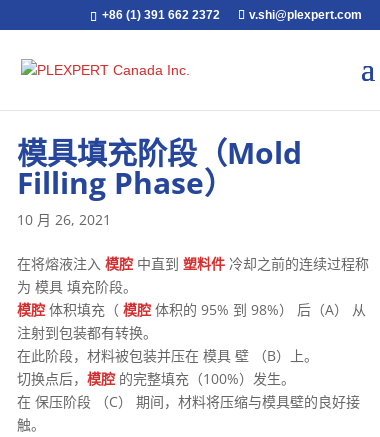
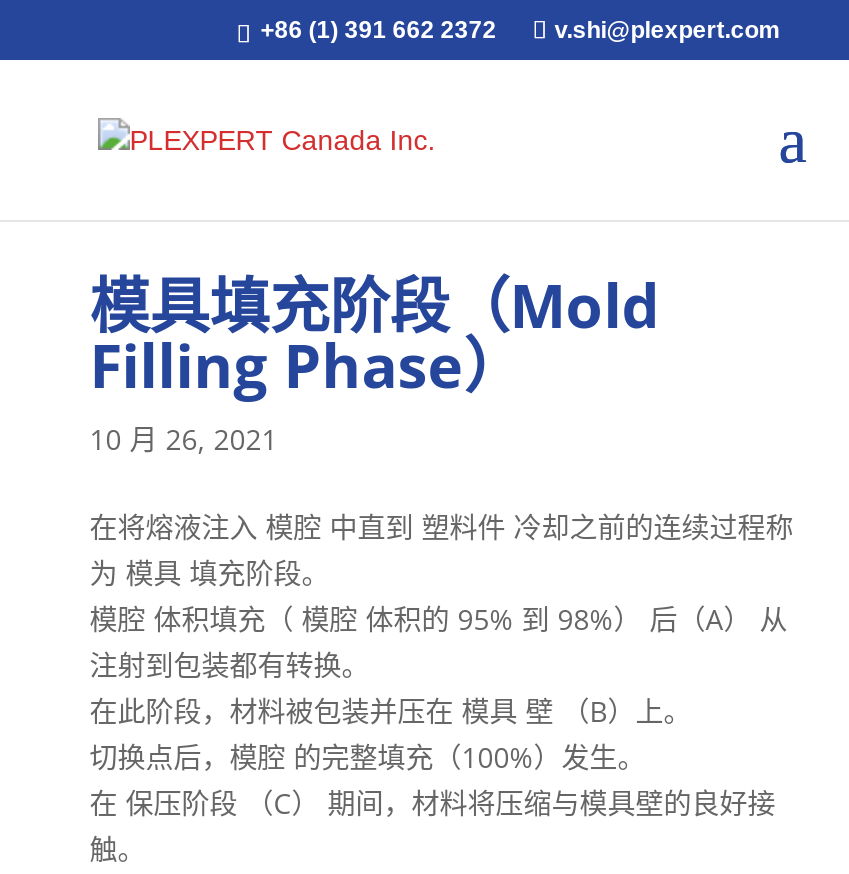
[17,254,369,273] 在将熔液注入模腔中直到塑料件冷却之前的连续过程称 -> [90,508,794,546] 在将熔液注入 模腔 中直到 塑料件 冷却之前的连续过程称
[17,300,366,319] 模腔体积填充（模腔体积的 95% 到 98%） 后（A） 从 -> [90,600,788,638] 模腔 体积填充（ 模腔 体积的 95% 到 98%） 后（A） 从
[17,369,295,388] 切换点后，模腔的完整填充（100%）发生。 -> [90,738,646,776] 切换点后，模腔 的完整填充（100%）发生。

